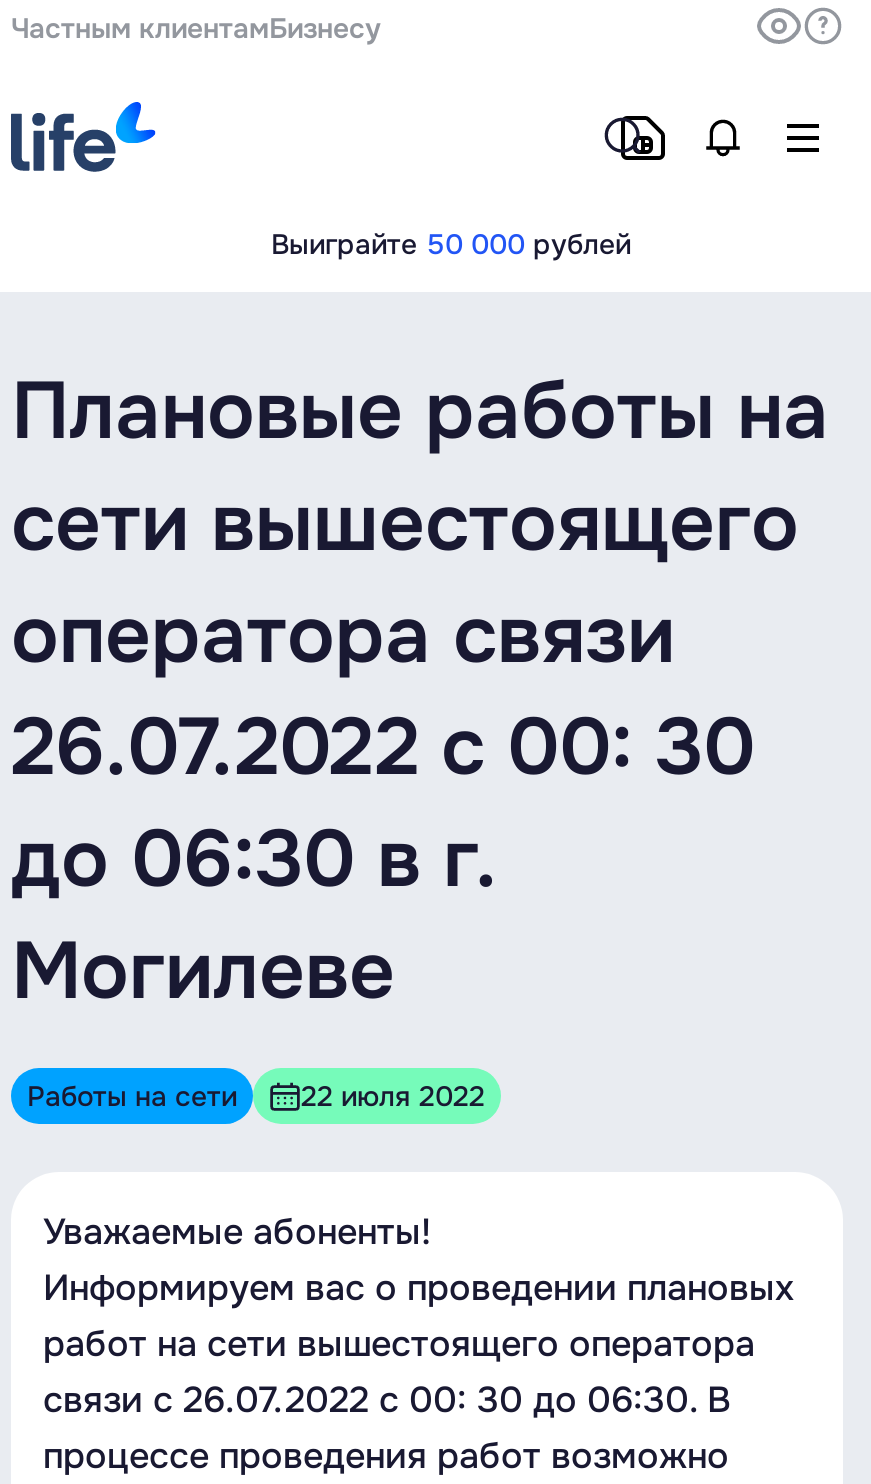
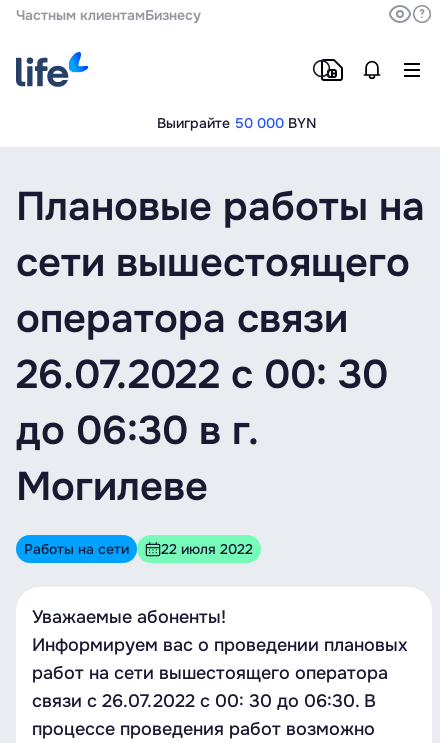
[271,226,631,262] Выиграйте 50 000 рублей -> [156,114,315,132] Выиграйте 50 000 BYN

